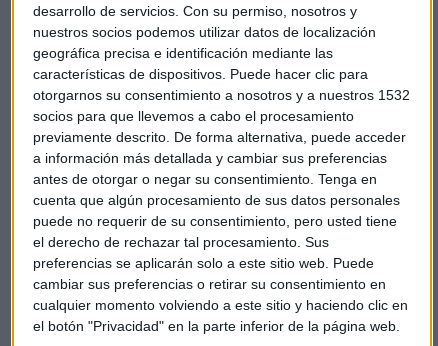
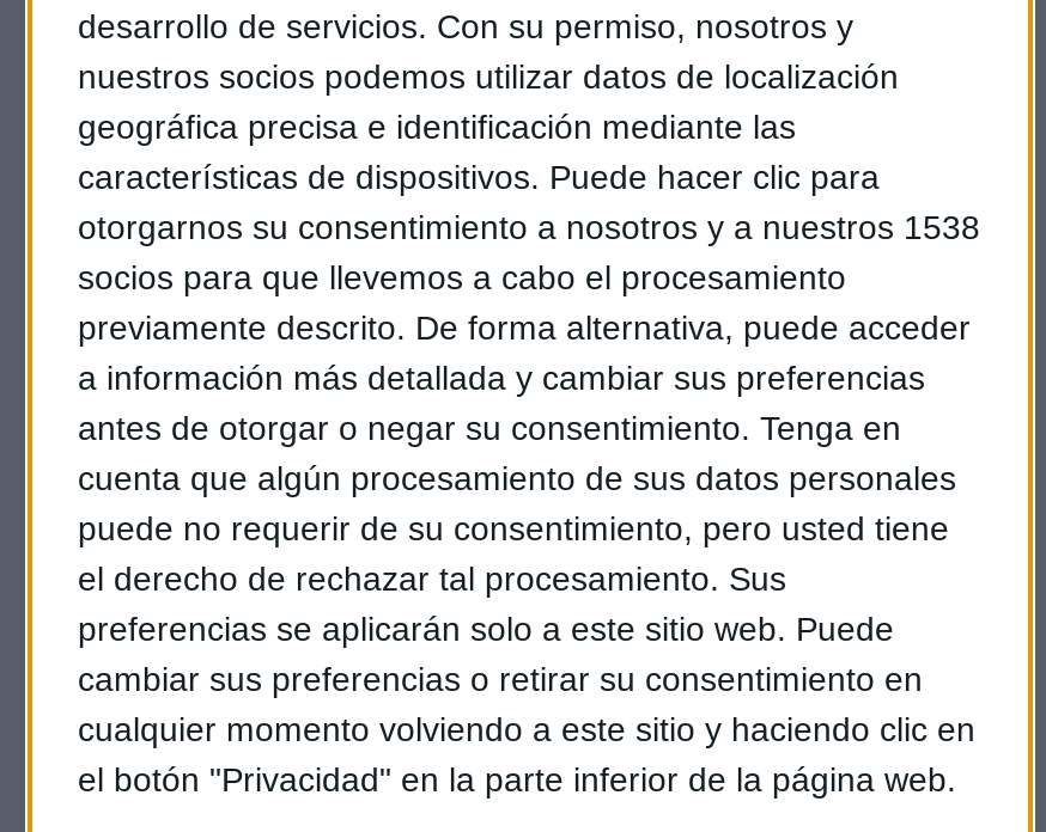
[33,87,410,103] otorgarnos su consentimiento a nosotros y a nuestros 1532 -> [78,208,980,246] otorgarnos su consentimiento a nosotros y a nuestros 1538

